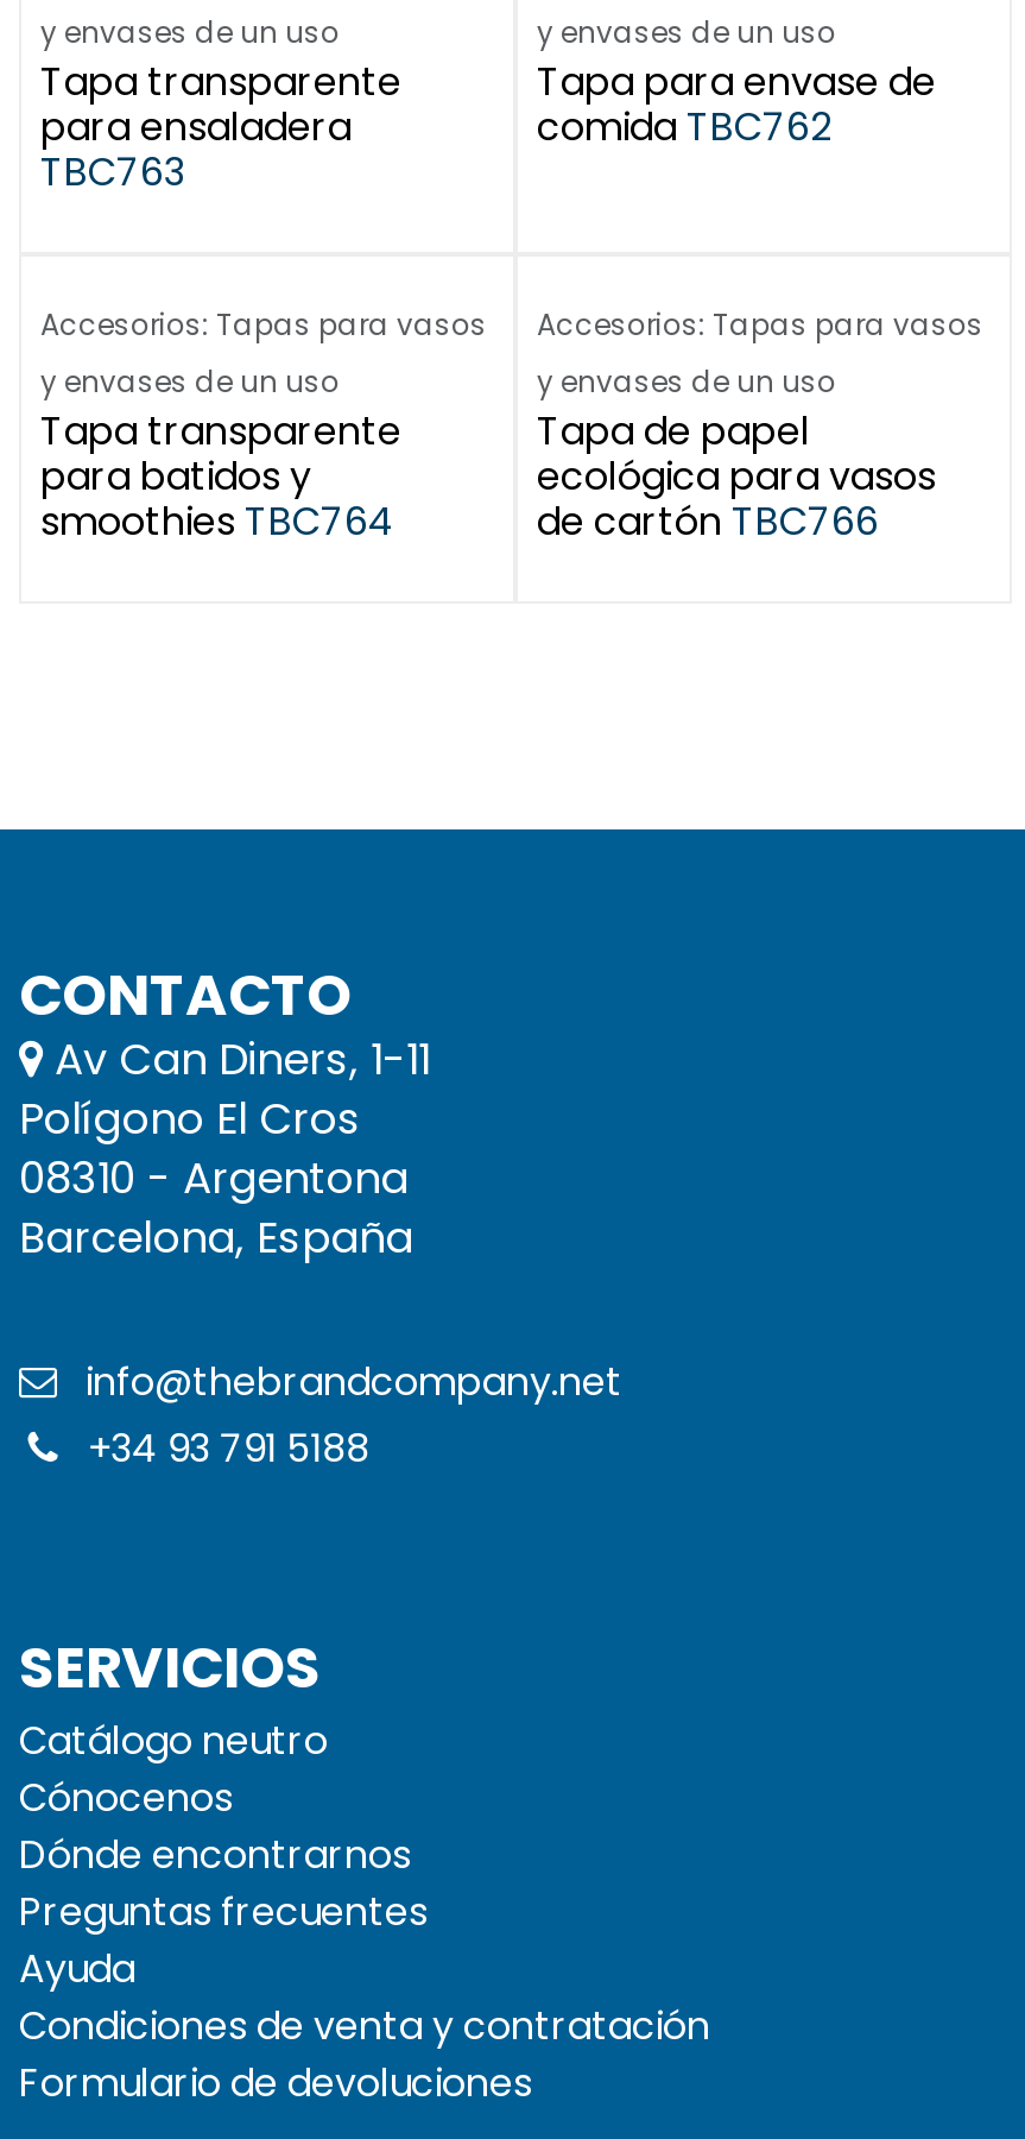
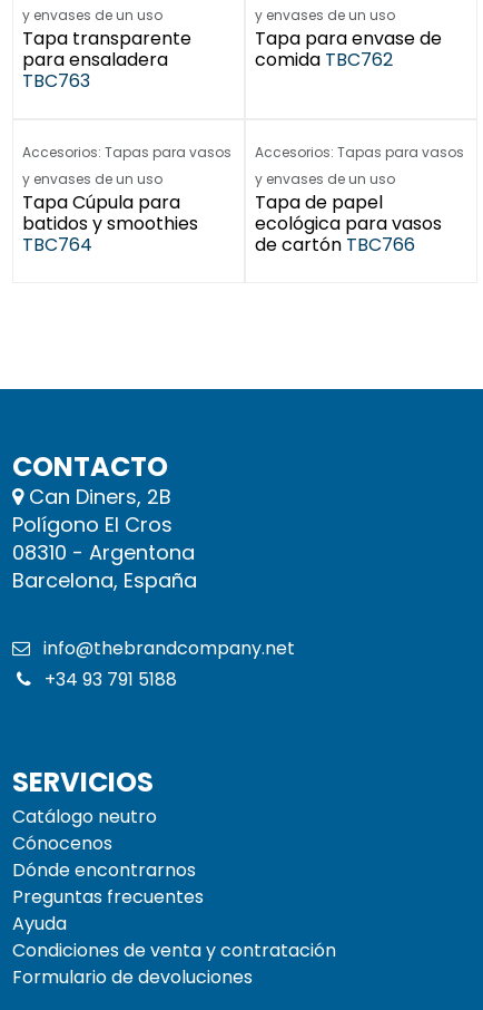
[40,403,401,548] Tapa transparente | para batidos y | smoothies TBC764 -> [22,189,198,257] Tapa Cúpula para | batidos y smoothies | TBC764
[43,1029,430,1088] Av Can Diners, 1-11 -> [23,482,171,510] Can Diners, 2B

